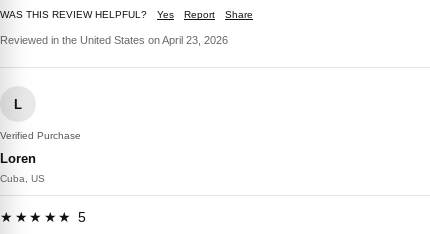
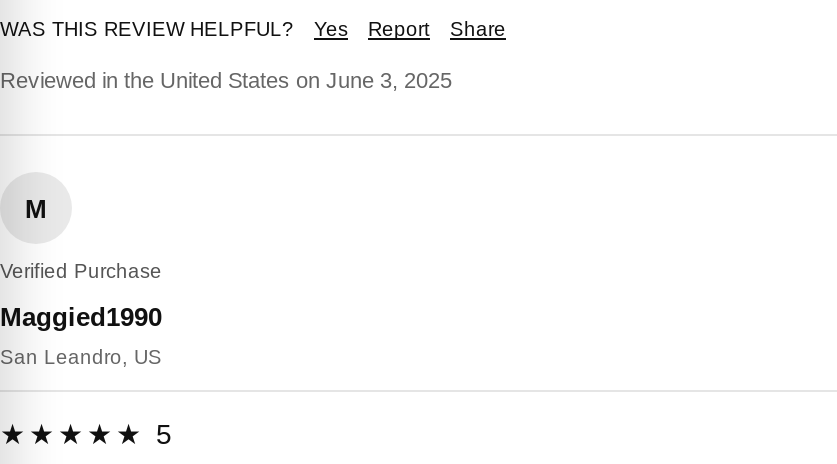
[0,34,228,46] Reviewed in the United States on April 23, 2026 -> [0,68,452,92] Reviewed in the United States on June 3, 2025
[14,97,22,112] L -> [25,193,47,223] M
[0,151,36,166] Loren -> [0,302,162,332] Maggied1990
[0,173,45,184] Cuba, US -> [0,346,162,368] San Leandro, US

